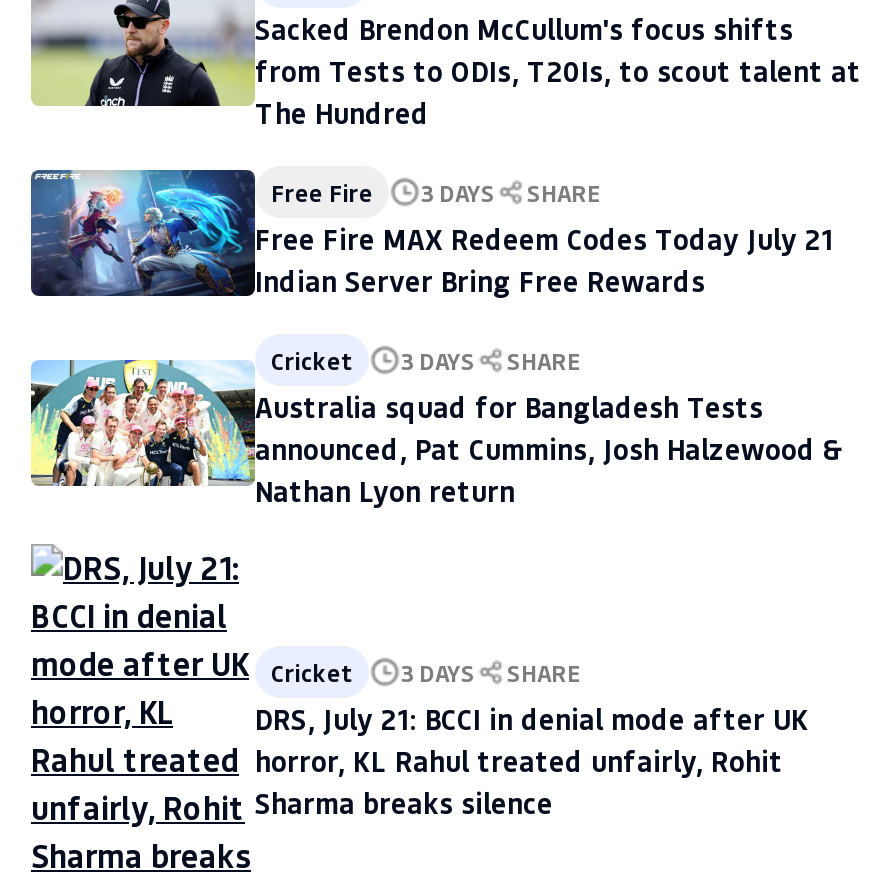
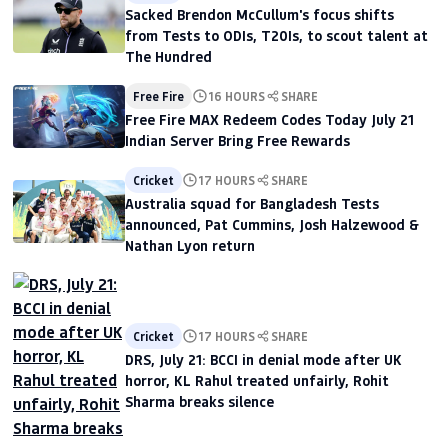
[271,176,601,208] Free Fire 3 DAYS SHARE -> [133,88,318,104] Free Fire 16 HOURS SHARE
[271,344,581,376] Cricket 3 DAYS SHARE -> [133,172,308,188] Cricket 17 HOURS SHARE
[271,657,581,689] Cricket 3 DAYS SHARE -> [133,328,308,344] Cricket 17 HOURS SHARE

